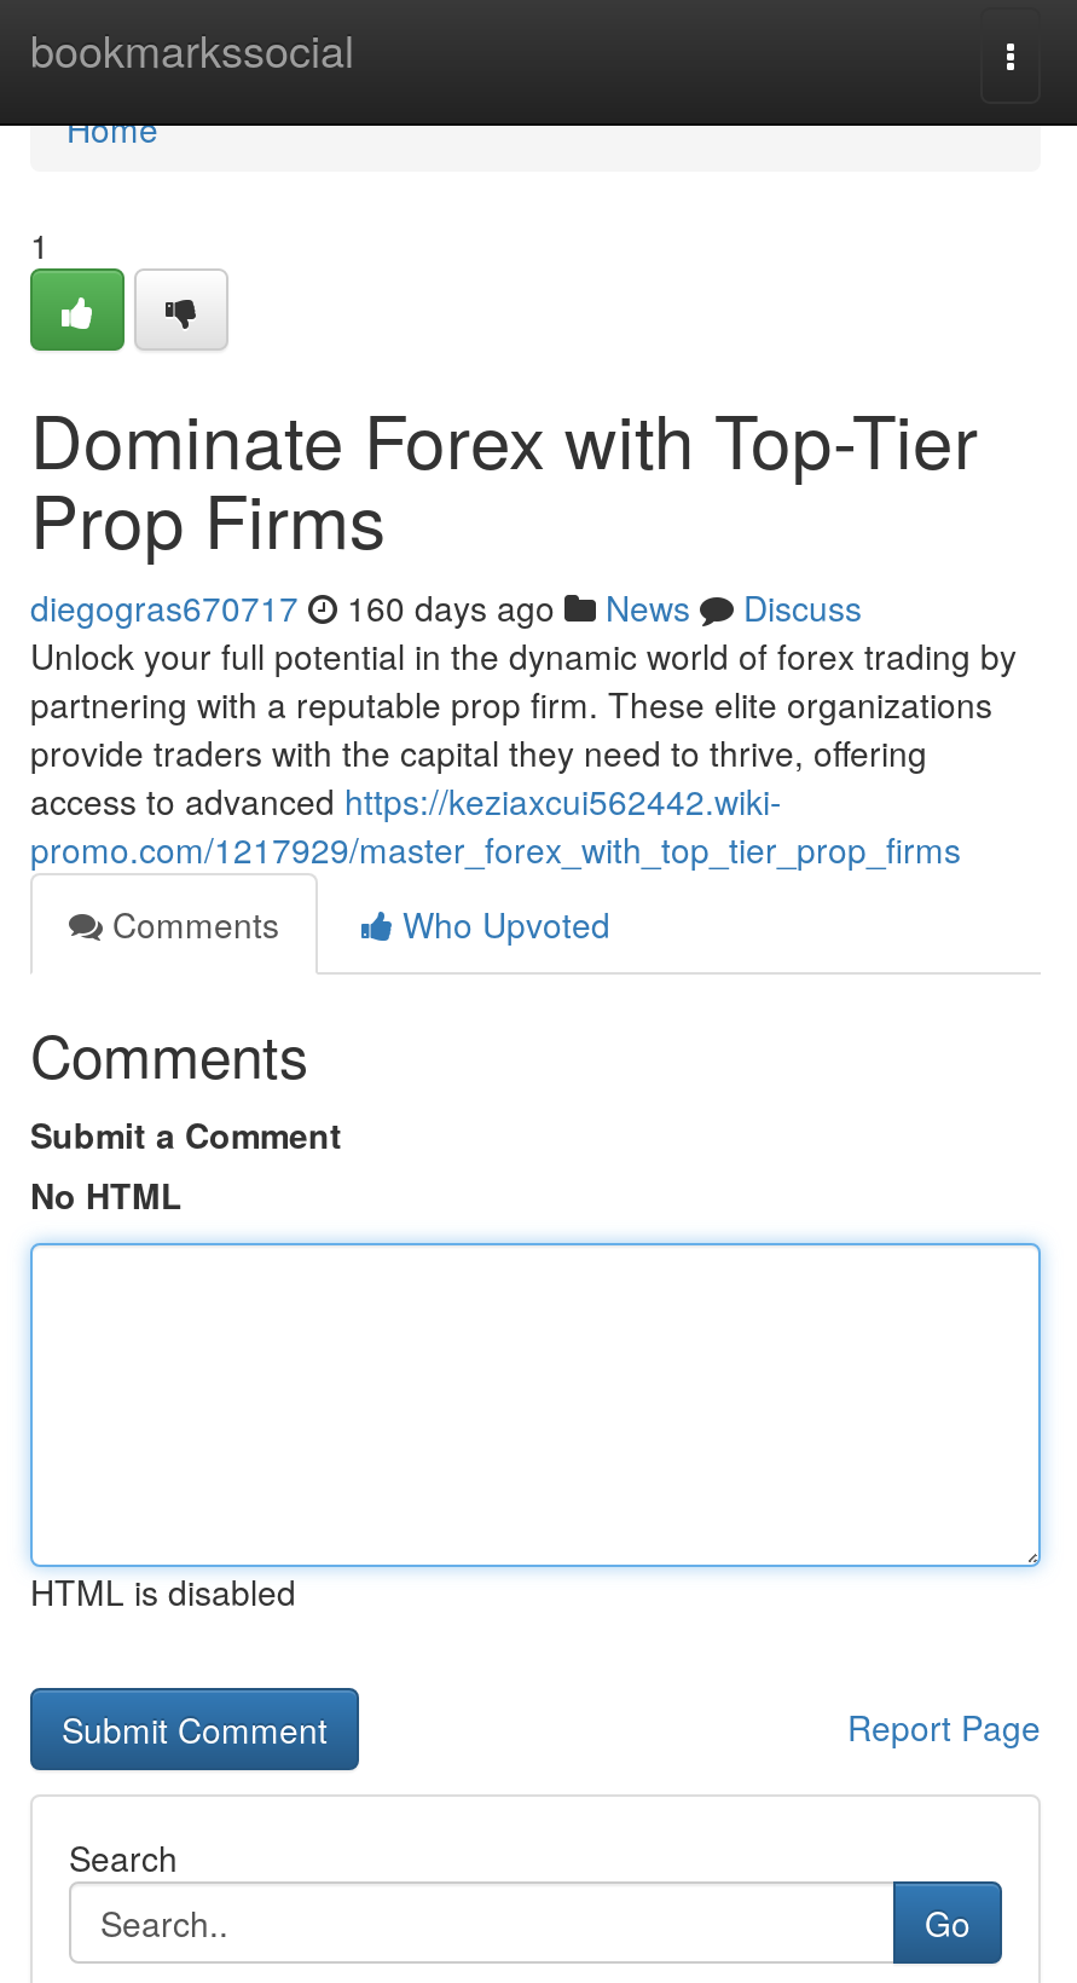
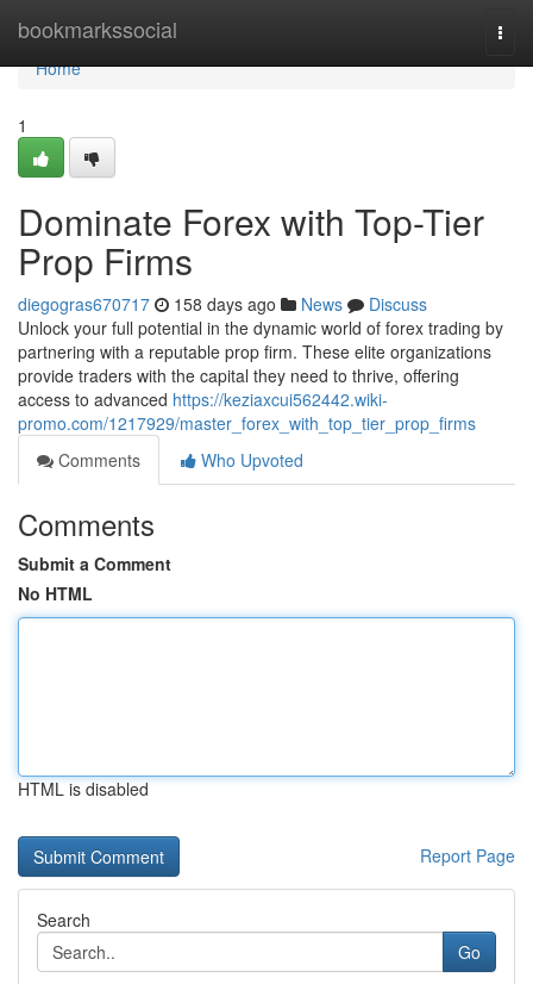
[30,583,862,631] diegogras670717 160 days ago News Discuss -> [18,292,427,316] diegogras670717 158 days ago News Discuss

